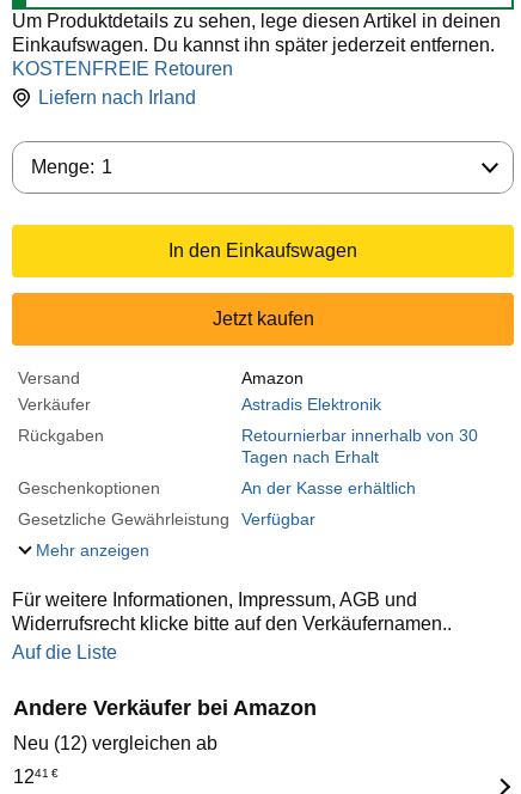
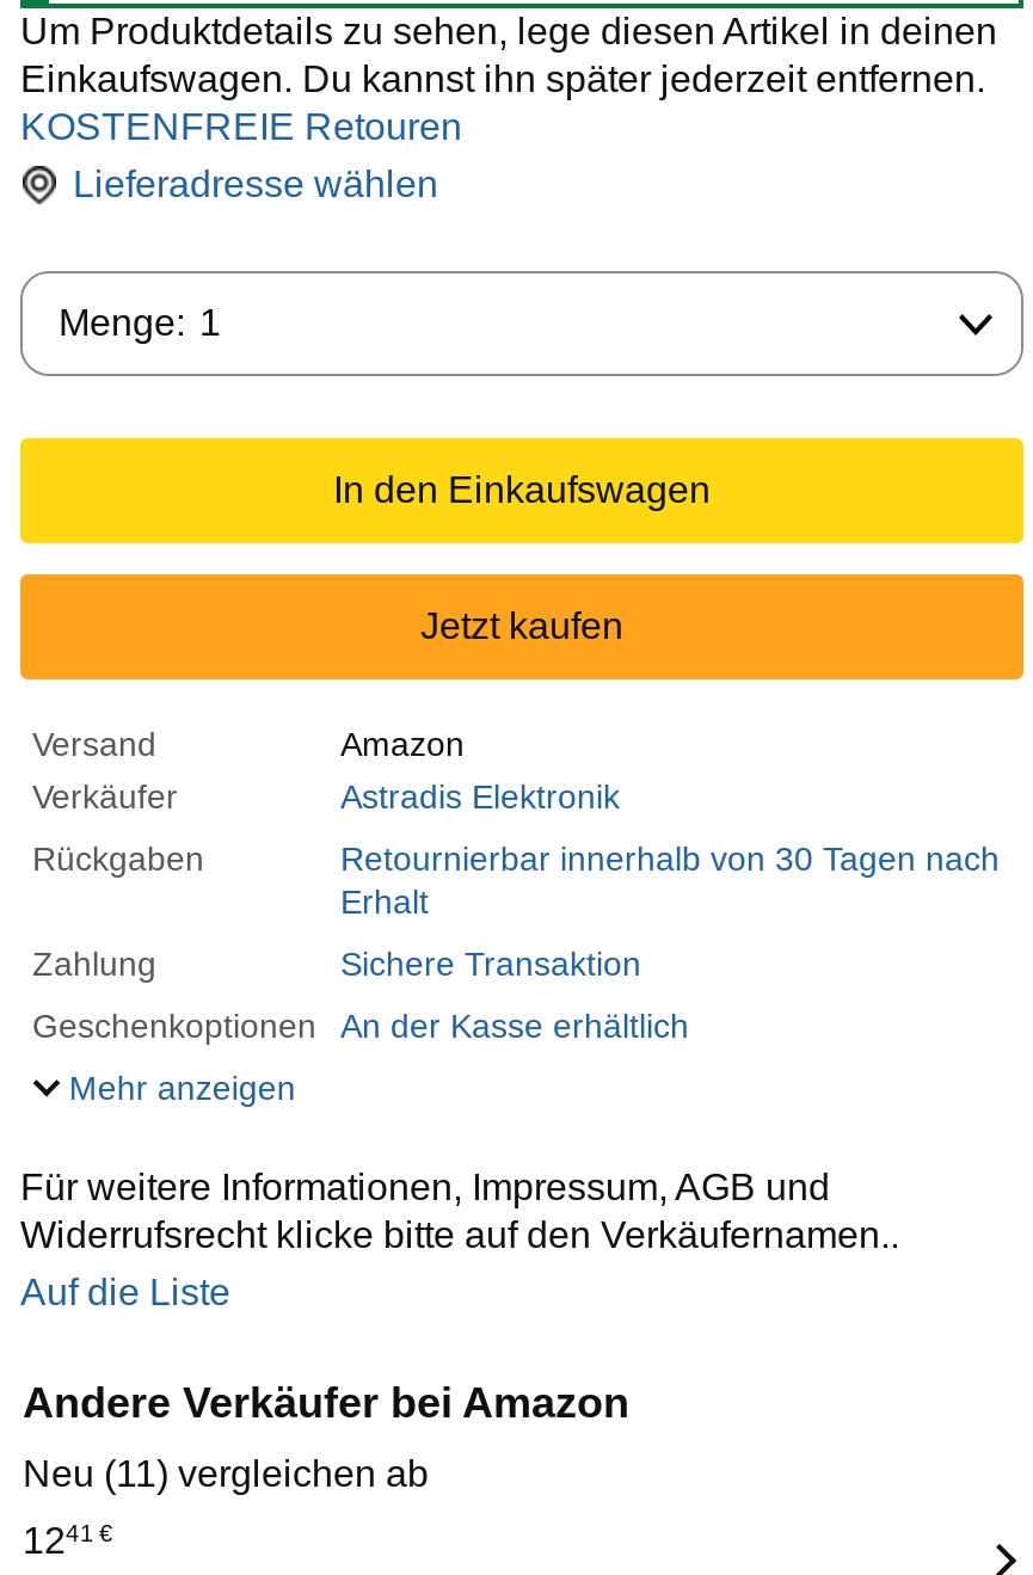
[38,88,196,108] Liefern nach Irland -> [73,164,438,205] Lieferadresse wählen
[241,426,478,467] Retournierbar innerhalb von 30 | Tagen nach Erhalt -> [32,840,1000,983] Retournierbar innerhalb von 30 Tagen nach | Erhalt | Zahlung | Sichere Transaktion
moved [18,479,416,498] -> [32,1007,689,1045]: Geschenkoptionen | An der Kasse erhältlich
[18,510,315,529] Gesetzliche Gewährleistung | Verfügbar -> none
[13,733,217,754] Neu (12) vergleichen ab -> [23,1454,429,1495] Neu (11) vergleichen ab

